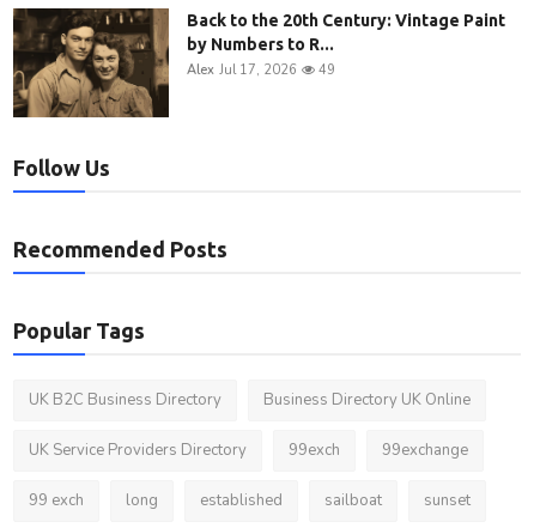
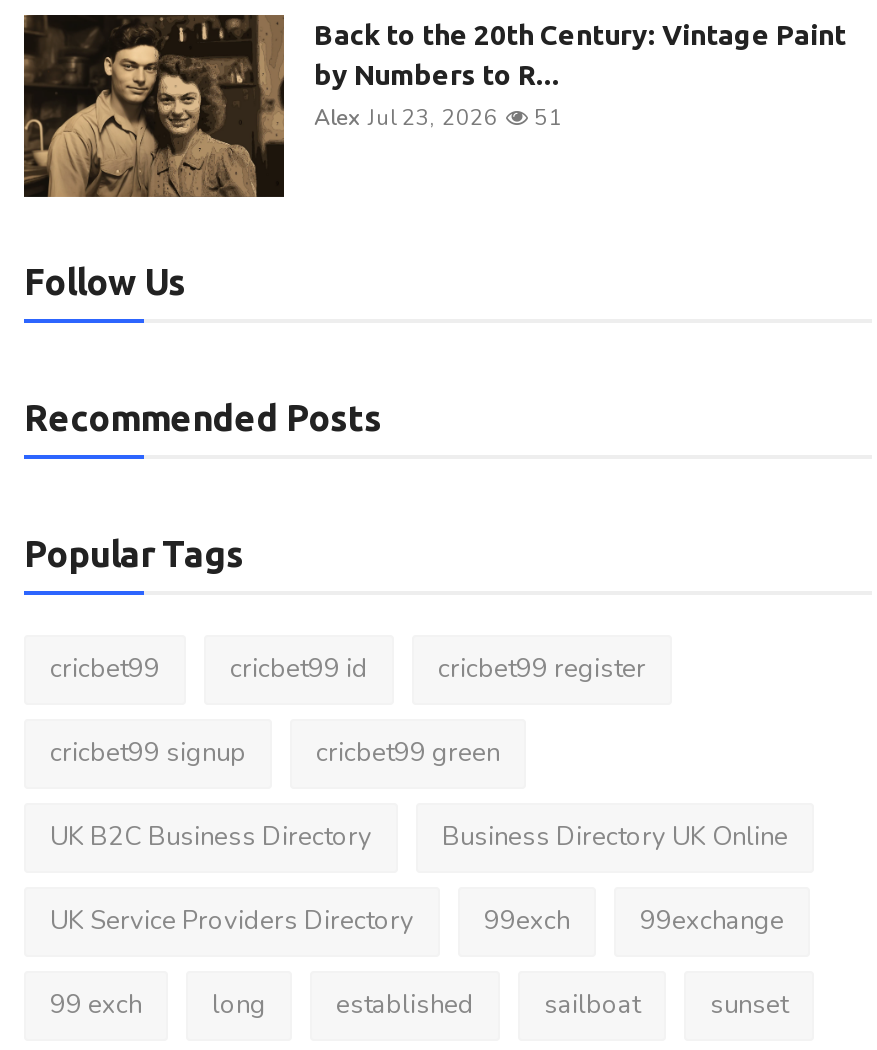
[187,60,297,78] Alex Jul 17, 2026 -> [314,102,498,132] Alex Jul 23, 2026
[315,60,335,78] 49 -> [528,102,562,132] 51
none -> [50,650,646,770] cricbet99 | cricbet99 id | cricbet99 register | cricbet99 signup | cricbet99 green

